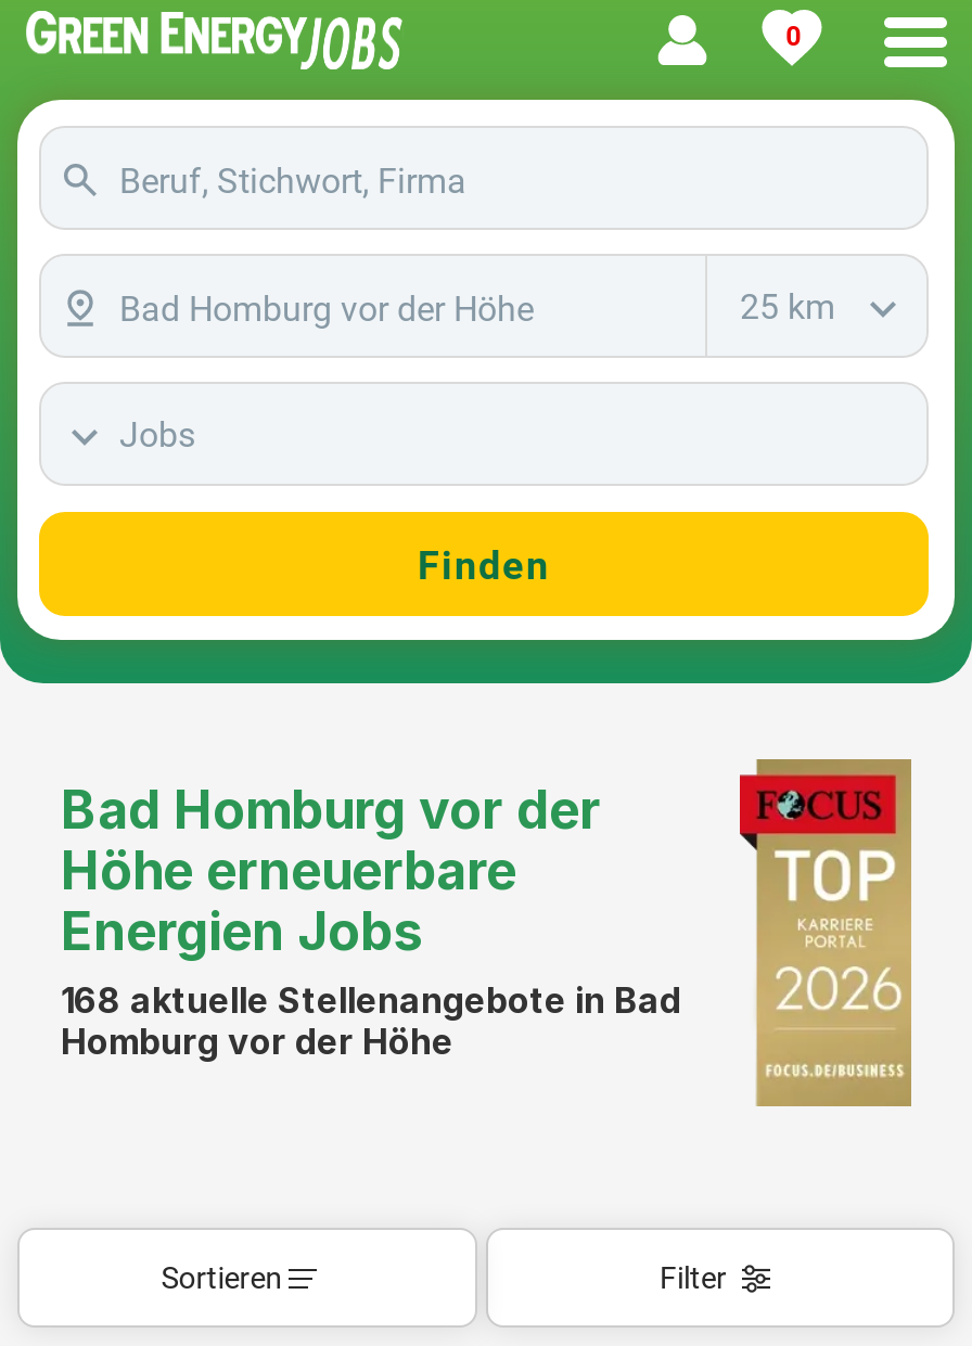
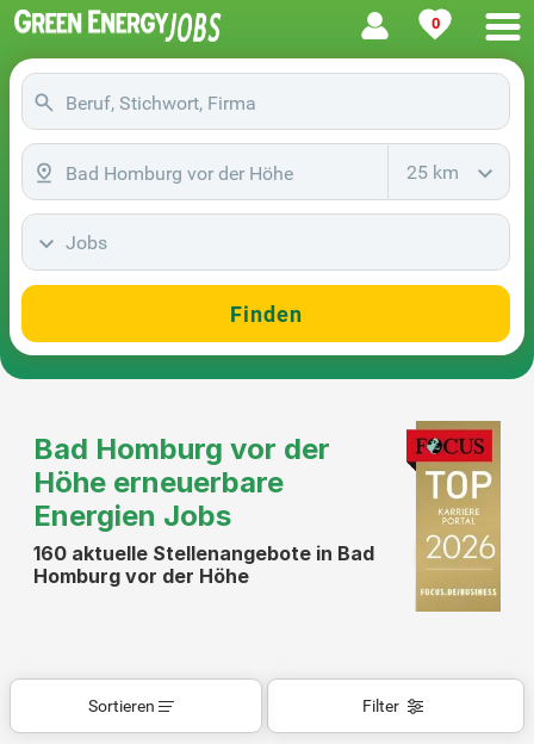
[61,978,681,1021] 168 aktuelle Stellenangebote in Bad -> [33,541,374,565] 160 aktuelle Stellenangebote in Bad

